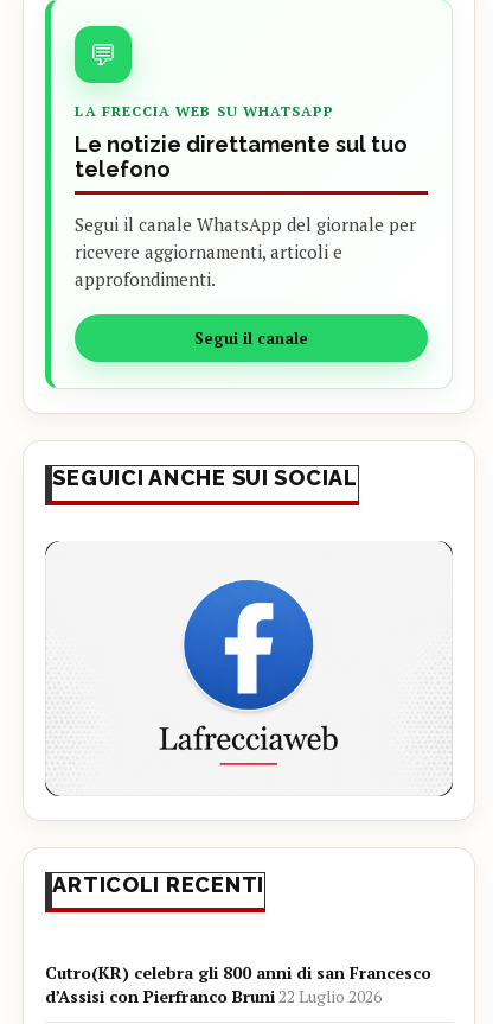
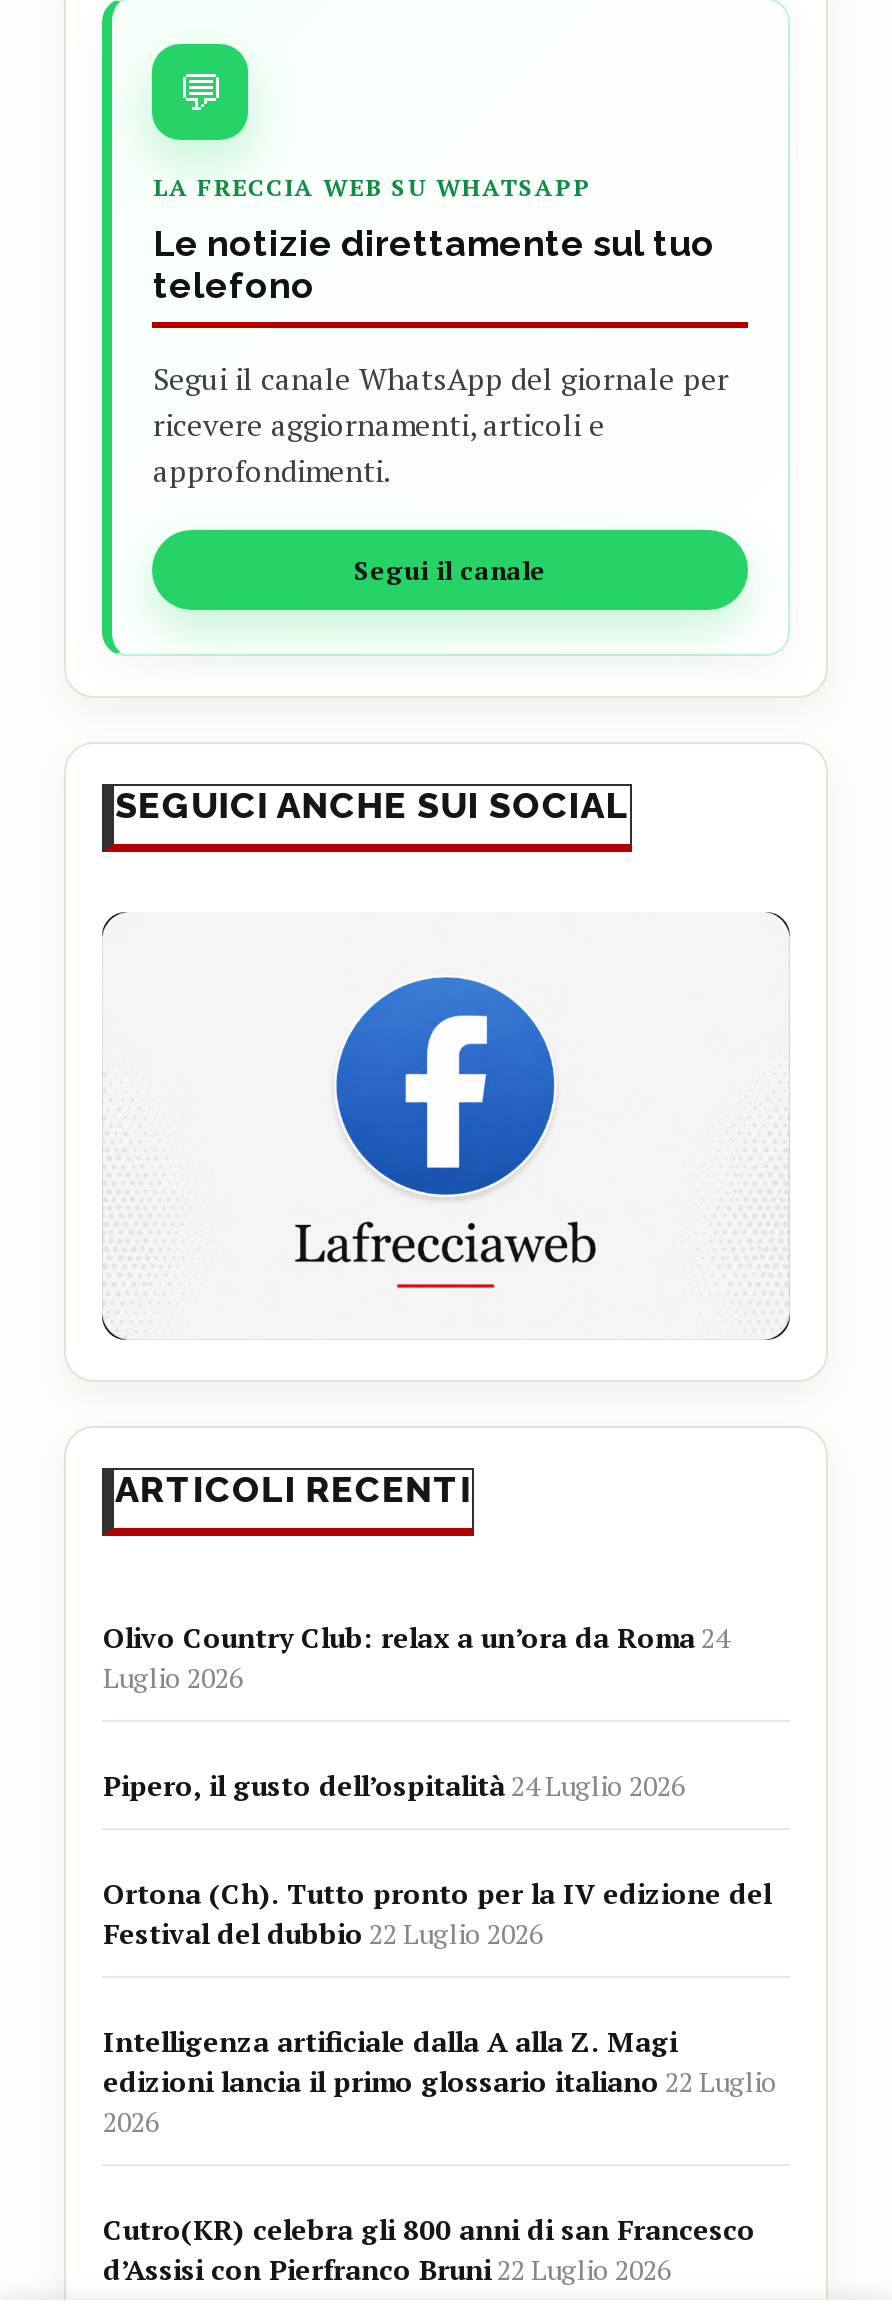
none -> [103,1619,777,2141] Olivo Country Club: relax a un’ora da Roma 24 | Luglio 2026 | Pipero, il gusto dell’ospitalità 24 Luglio 2026 | Ortona (Ch). Tutto pronto per la IV edizione del | Festival del dubbio 22 Luglio 2026 | Intelligenza artificiale dalla A alla Z. Magi | edizioni lancia il primo glossario italiano 22 Luglio | 2026

